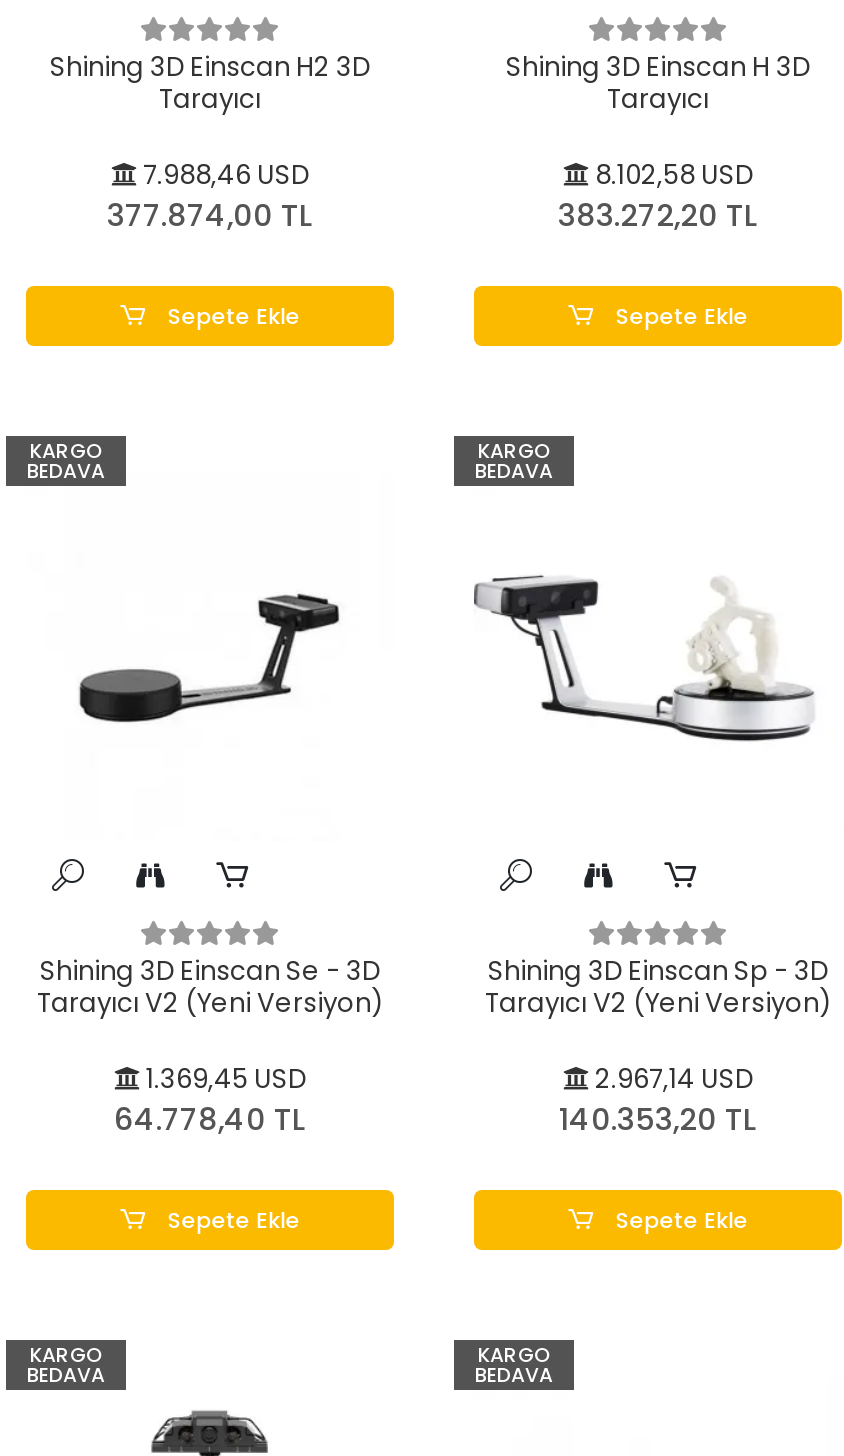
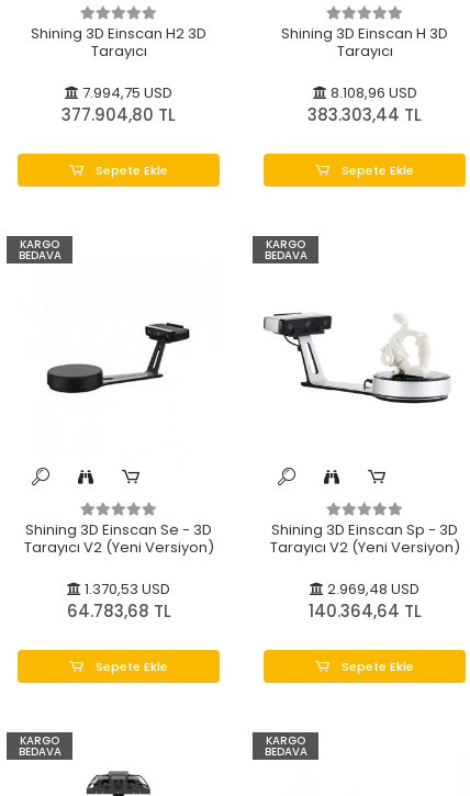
[137,155,309,193] 7.988,46 USD -> [79,82,172,103] 7.994,75 USD
[589,155,753,193] 8.102,58 USD -> [327,82,417,103] 8.108,96 USD
[107,193,313,235] 377.874,00 TL -> [61,103,176,126] 377.904,80 TL
[558,193,758,235] 383.272,20 TL -> [307,103,422,126] 383.303,44 TL
[140,1059,306,1097] 1.369,45 USD -> [81,578,170,599] 1.370,53 USD
[589,1059,753,1097] 2.967,14 USD -> [324,578,419,599] 2.969,48 USD
[114,1097,306,1139] 64.778,40 TL -> [66,599,171,622] 64.783,68 TL
[559,1097,757,1139] 140.353,20 TL -> [308,599,421,622] 140.364,64 TL

